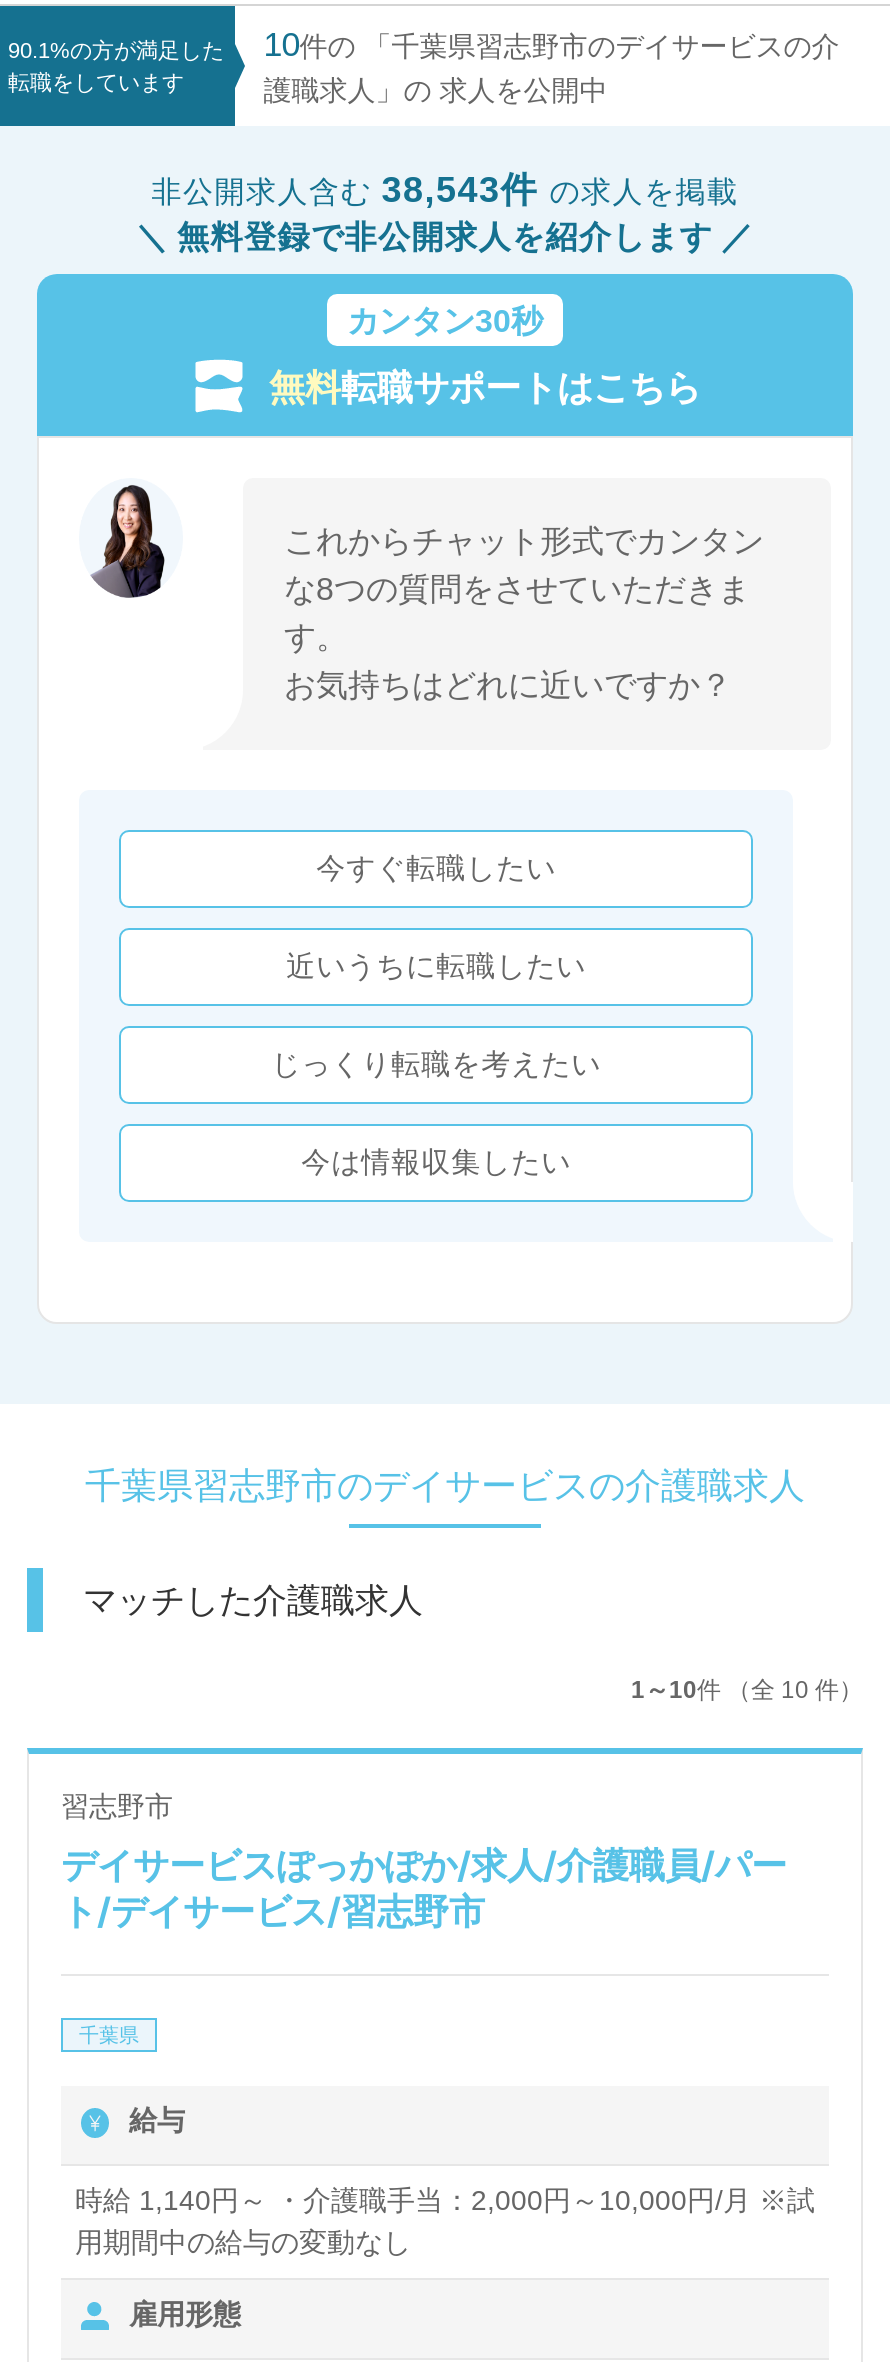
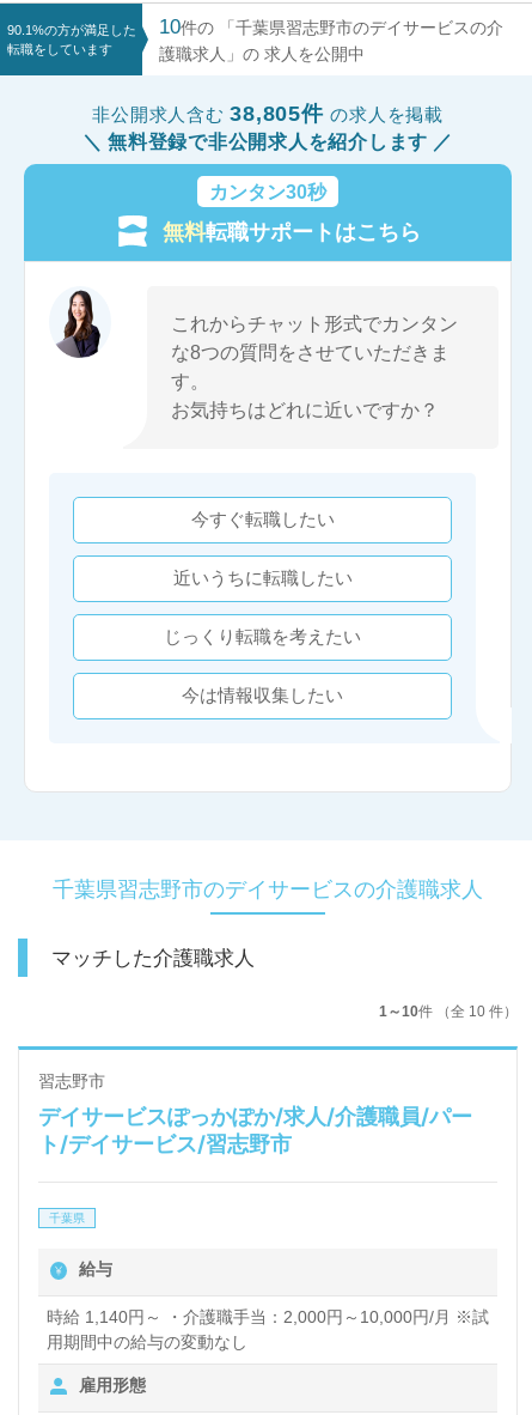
[151,169,739,209] 非公開求人含む38,543件の求人を掲載 -> [92,101,443,125] 非公開求人含む38,805件の求人を掲載

